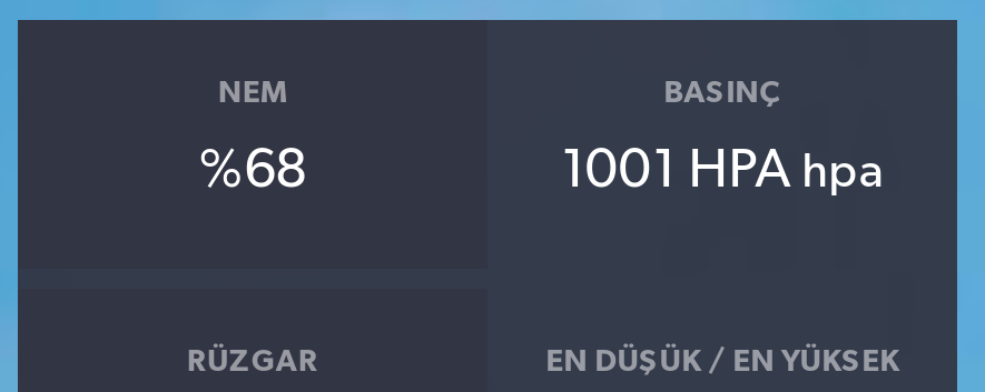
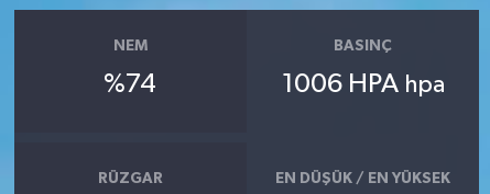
[199,143,306,197] %68 -> [104,71,157,97] %74
[561,143,884,197] 1001 HPA hpa -> [281,71,444,97] 1006 HPA hpa

